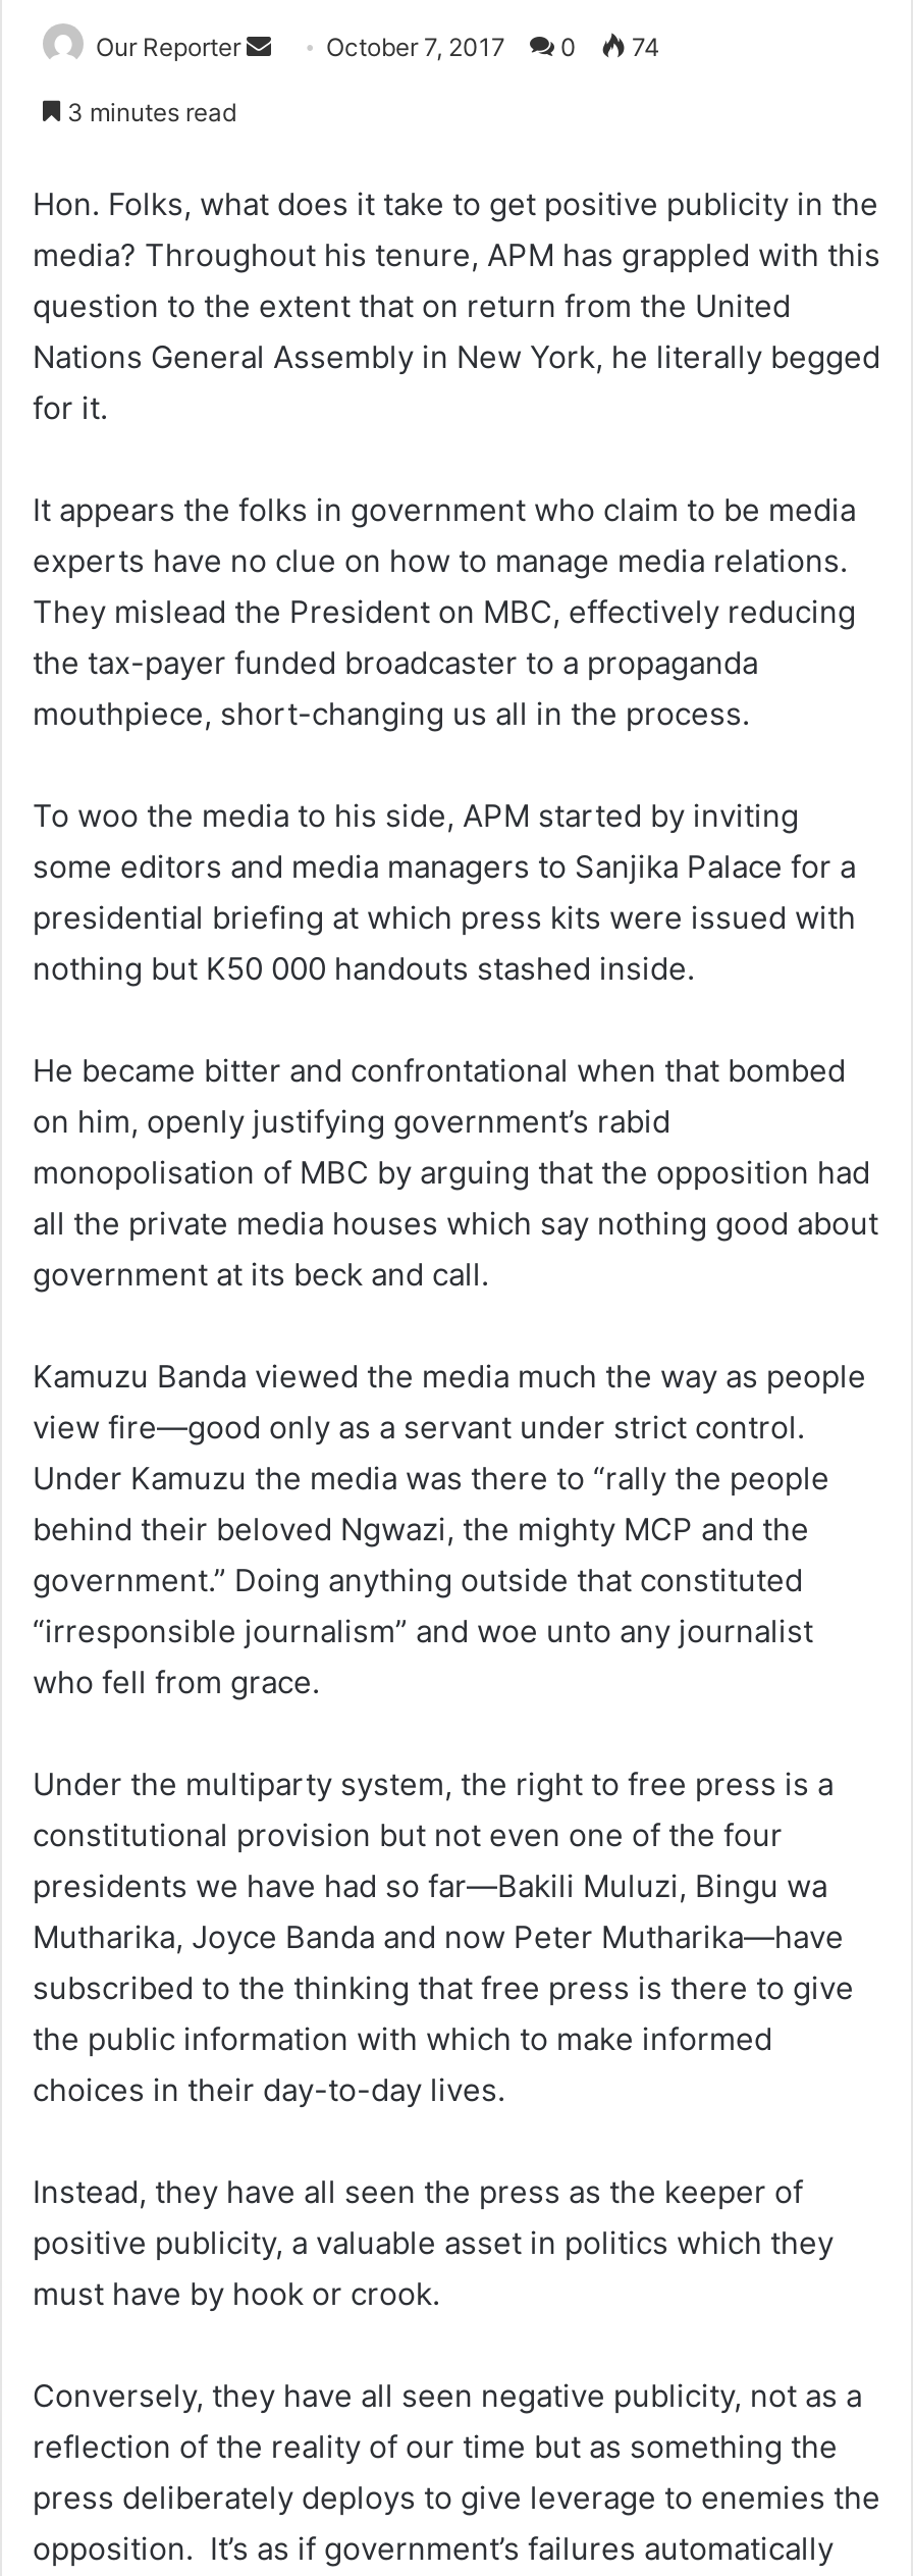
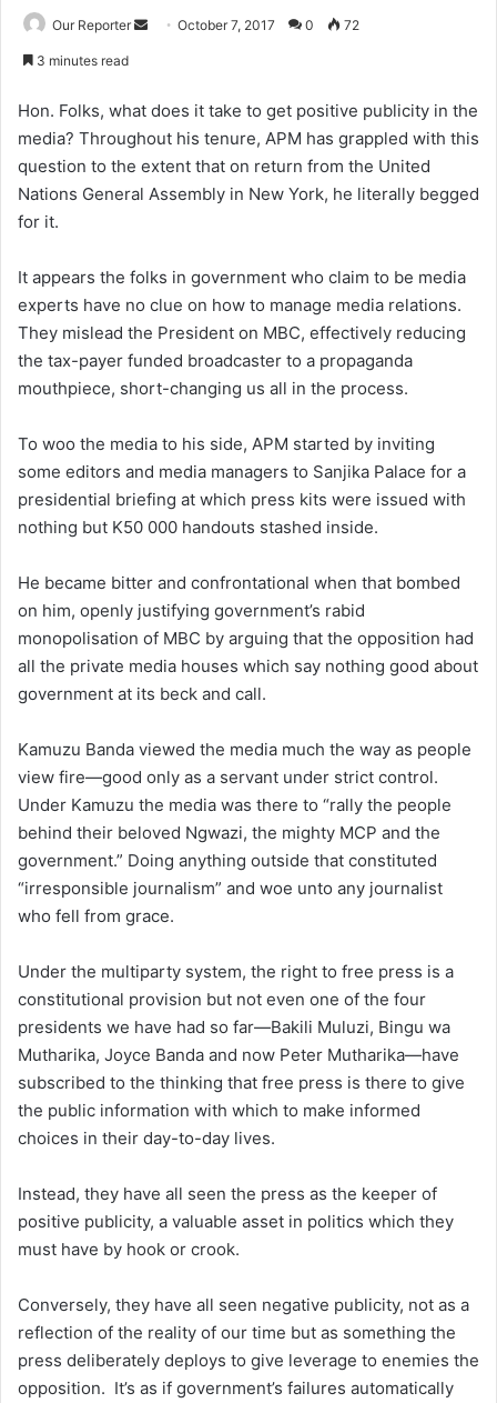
[626,31,660,62] 74 -> [341,16,359,33] 72

